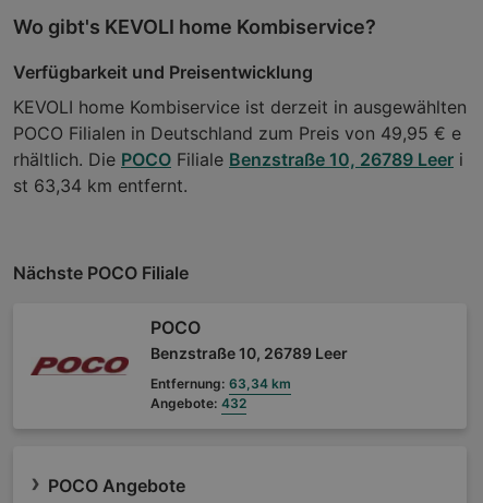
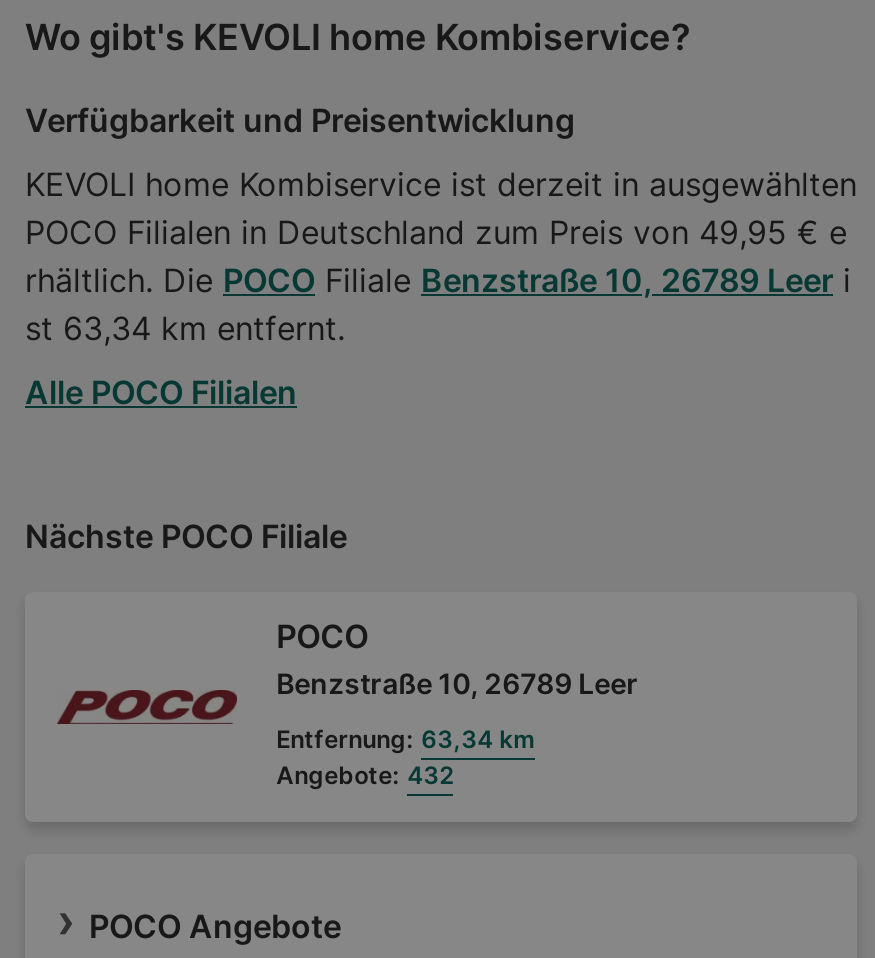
none -> [25,372,297,412] Alle POCO Filialen

